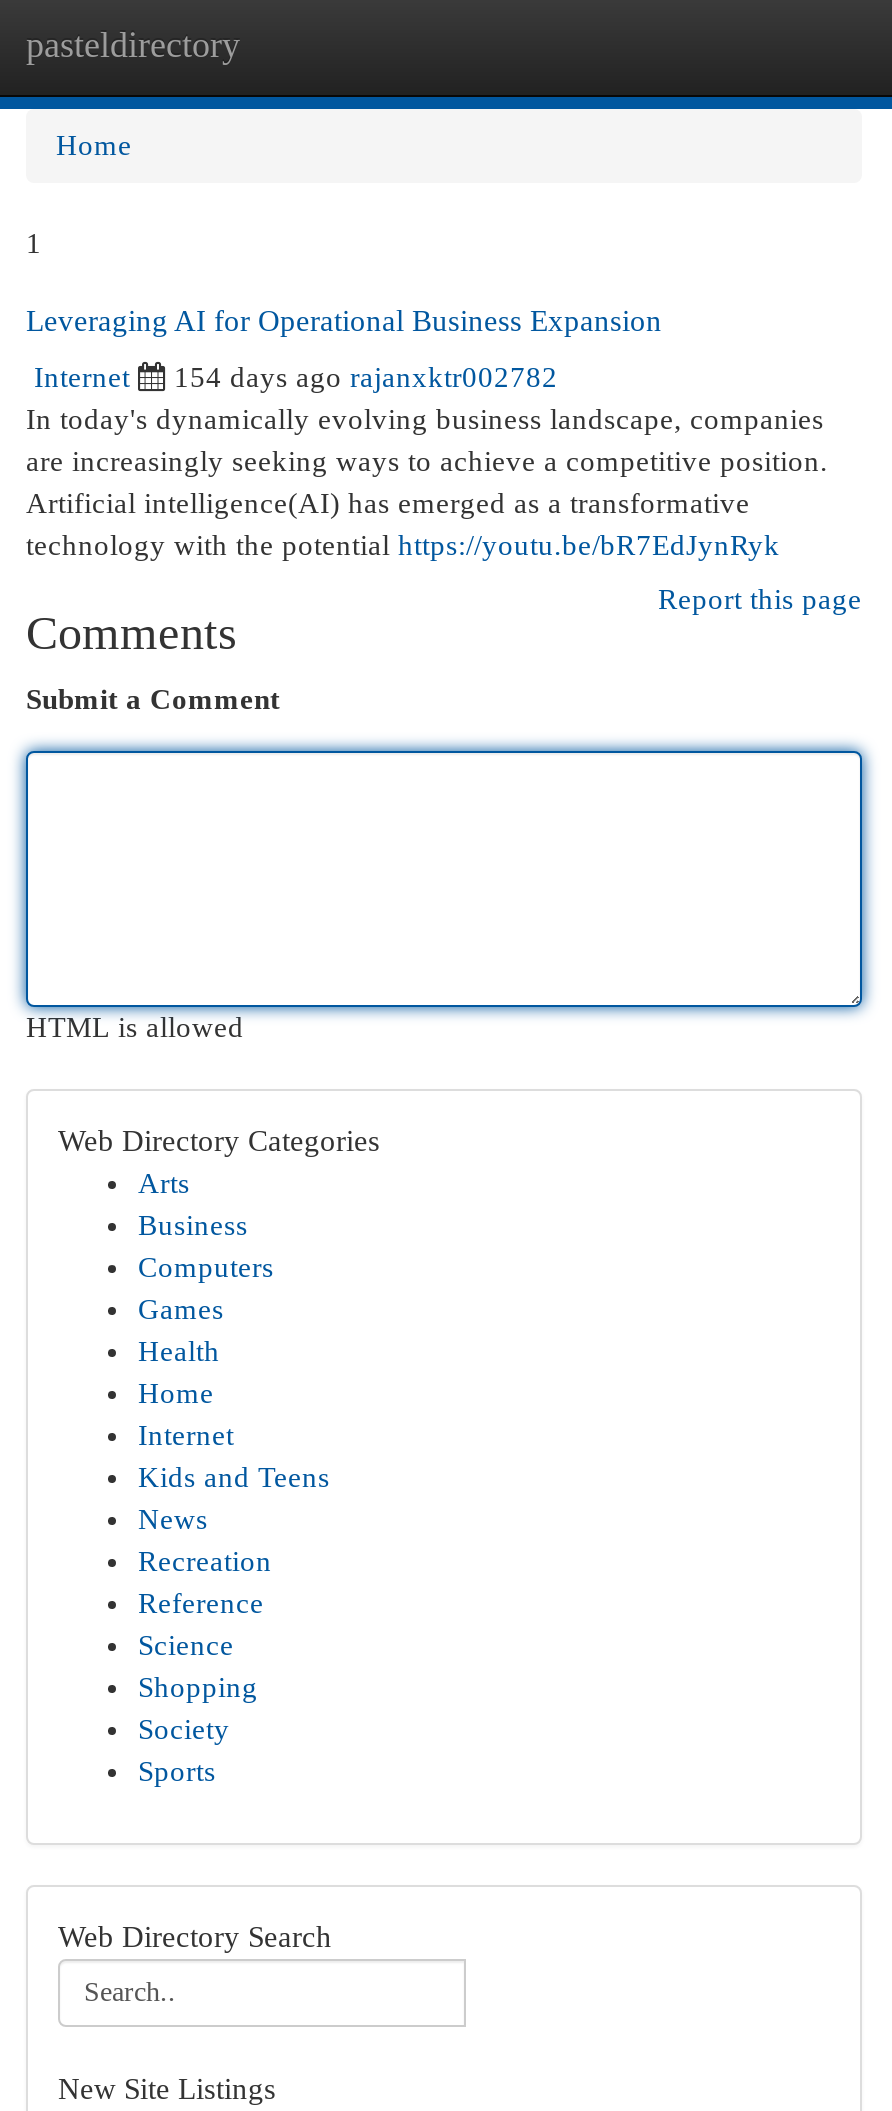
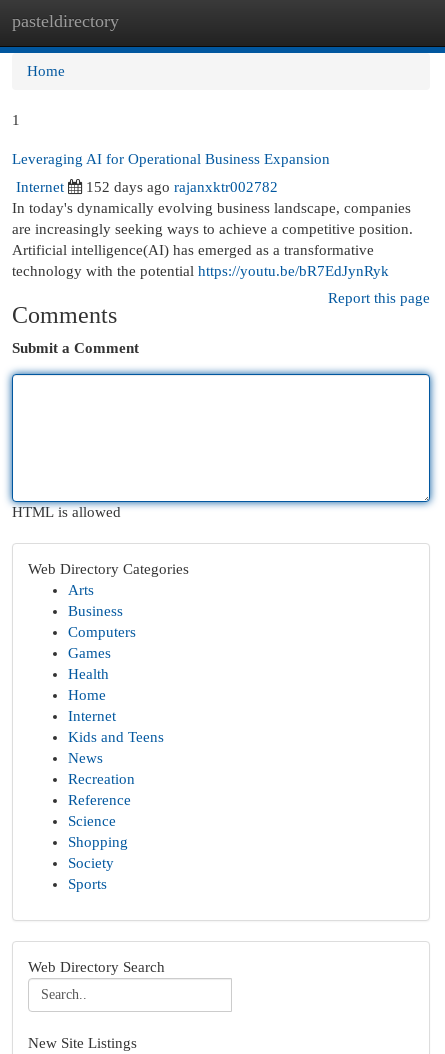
[174,361,558,393] 154 days ago rajanxktr002782 -> [86,179,278,195] 152 days ago rajanxktr002782

